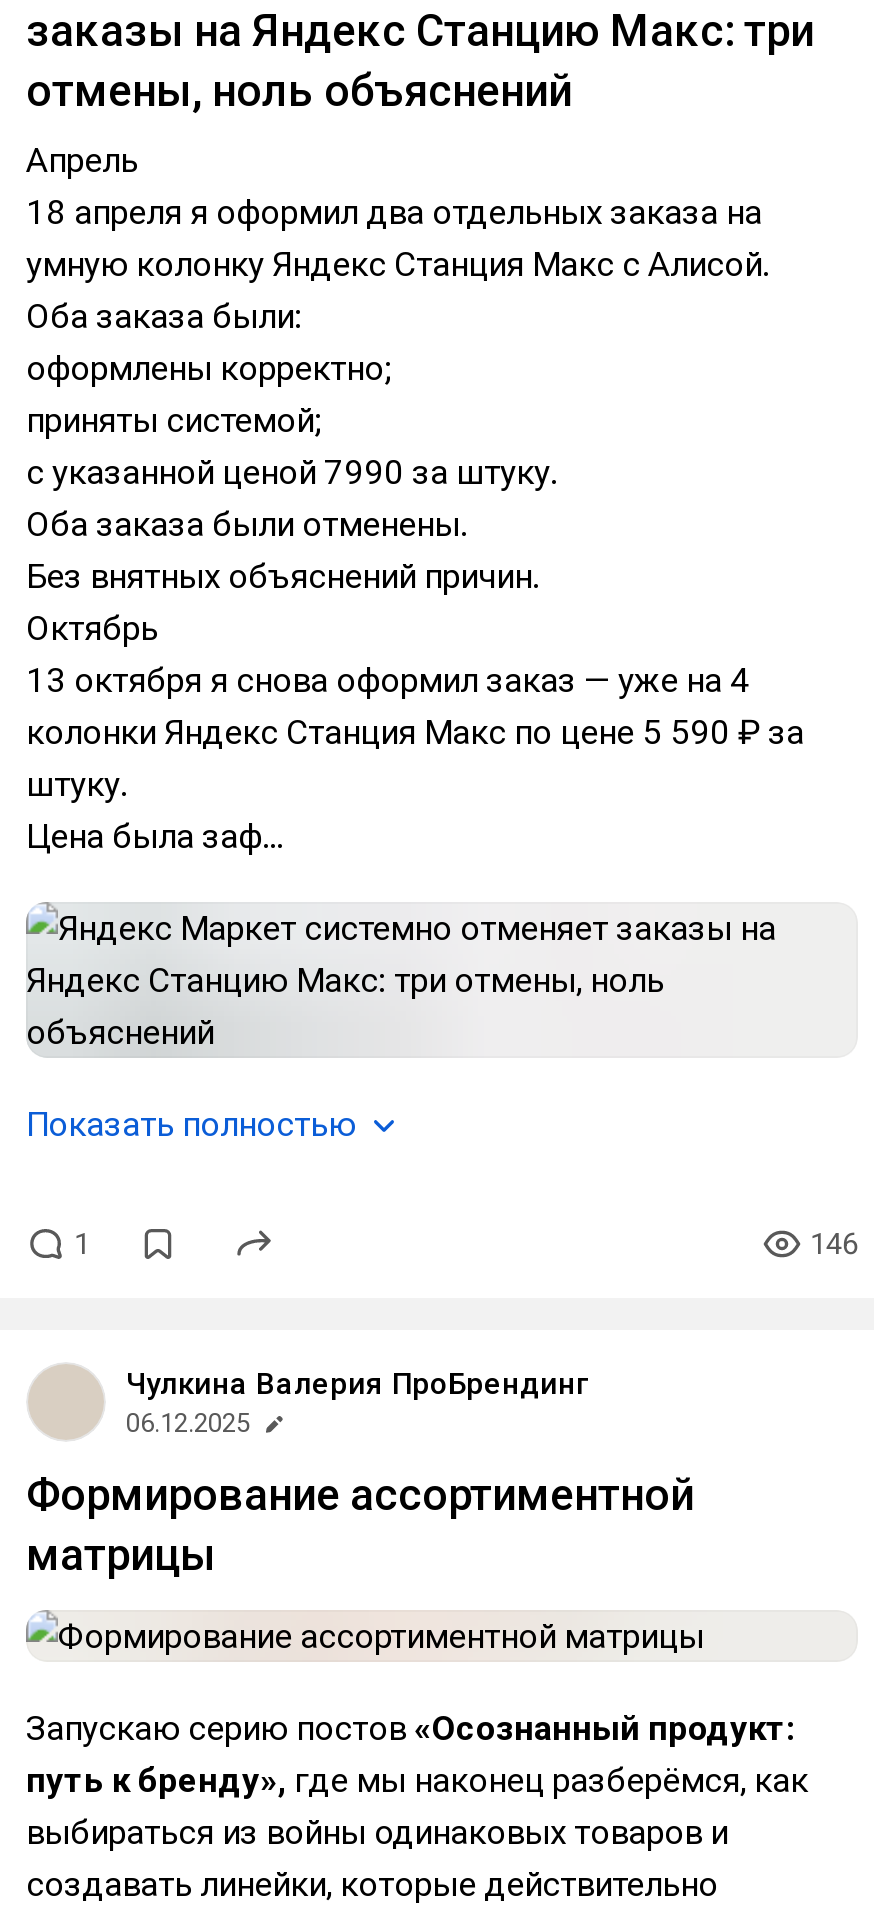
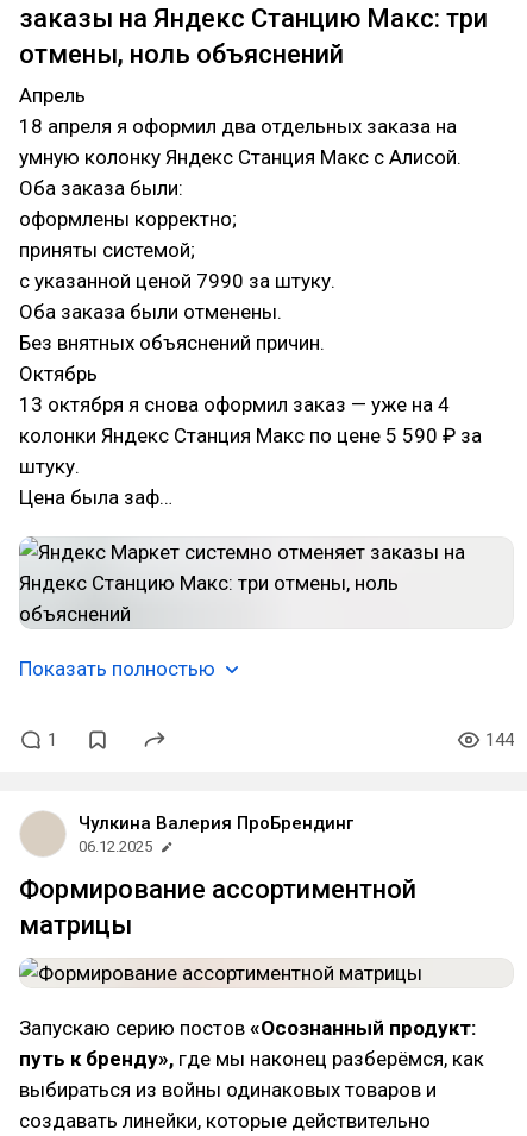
[810,1226,858,1262] 146 -> [485,729,514,751] 144

